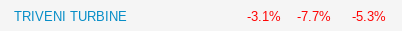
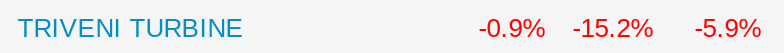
[247,9,281,24] -3.1% -> [478,13,546,43] -0.9%
[297,9,331,24] -7.7% -> [572,13,654,43] -15.2%
[352,9,386,24] -5.3% -> [694,13,762,43] -5.9%

